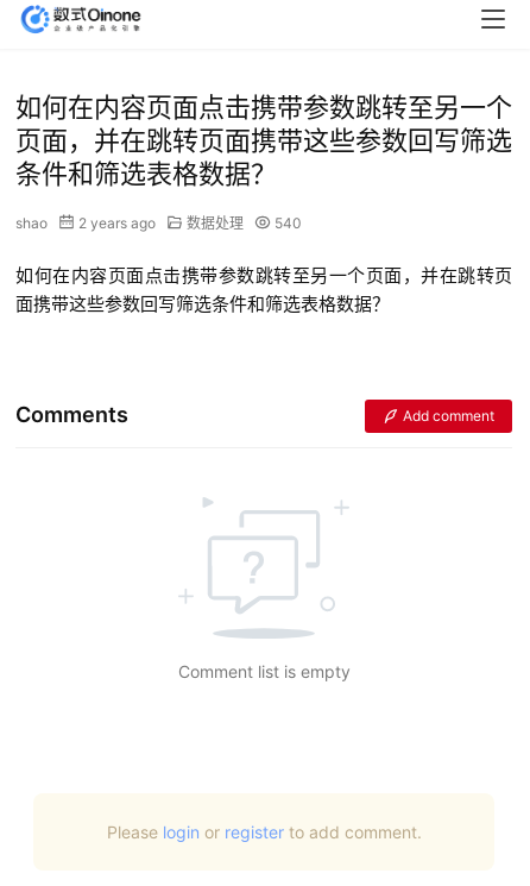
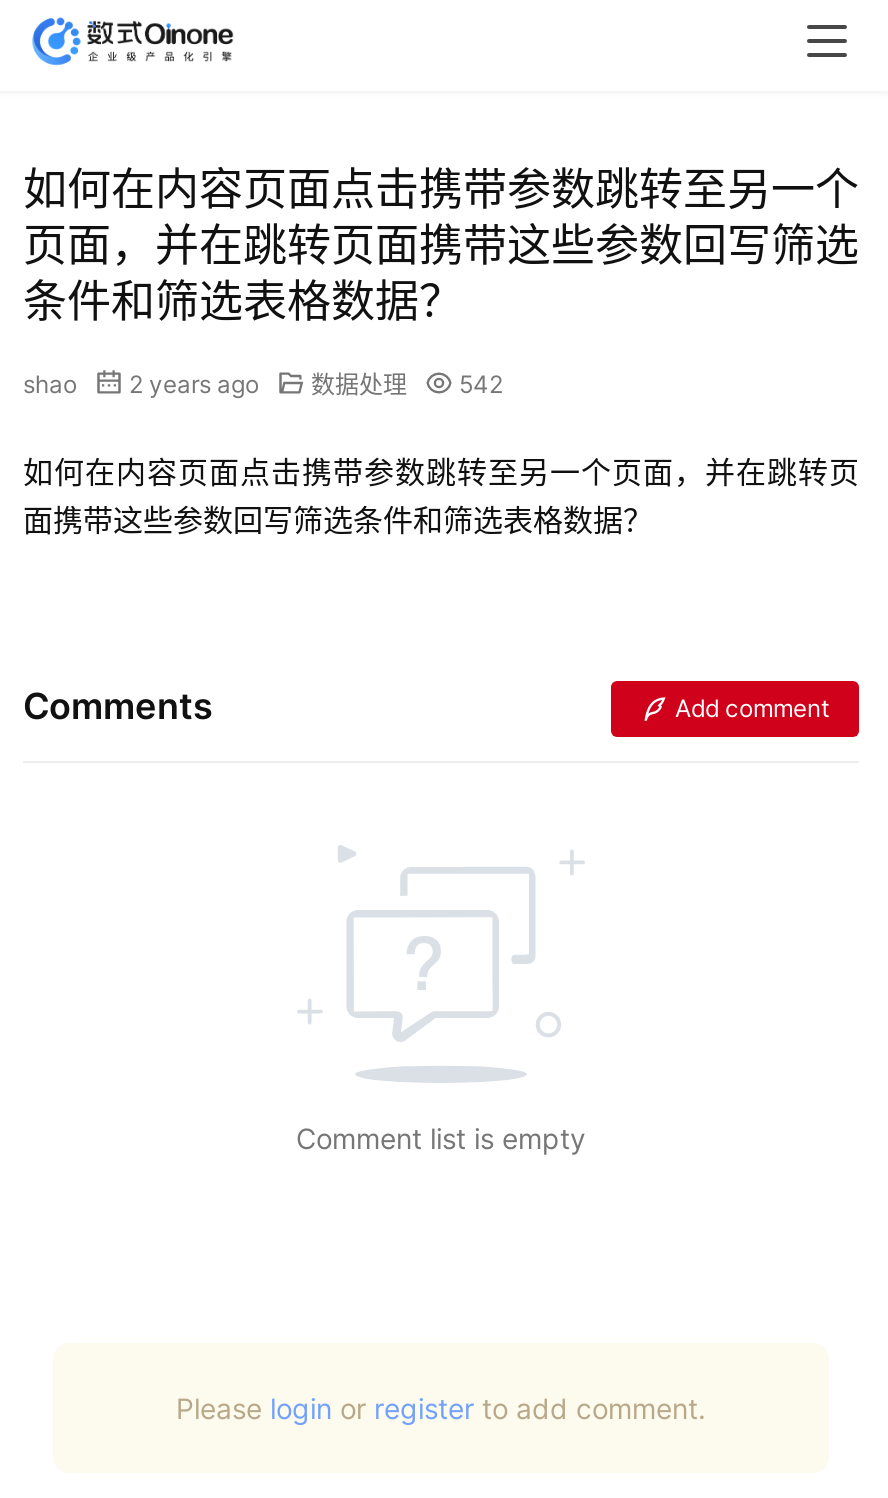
[15,214,302,232] shao 2 years ago 数据处理 540 -> [23,369,503,399] shao 2 years ago 数据处理 542

